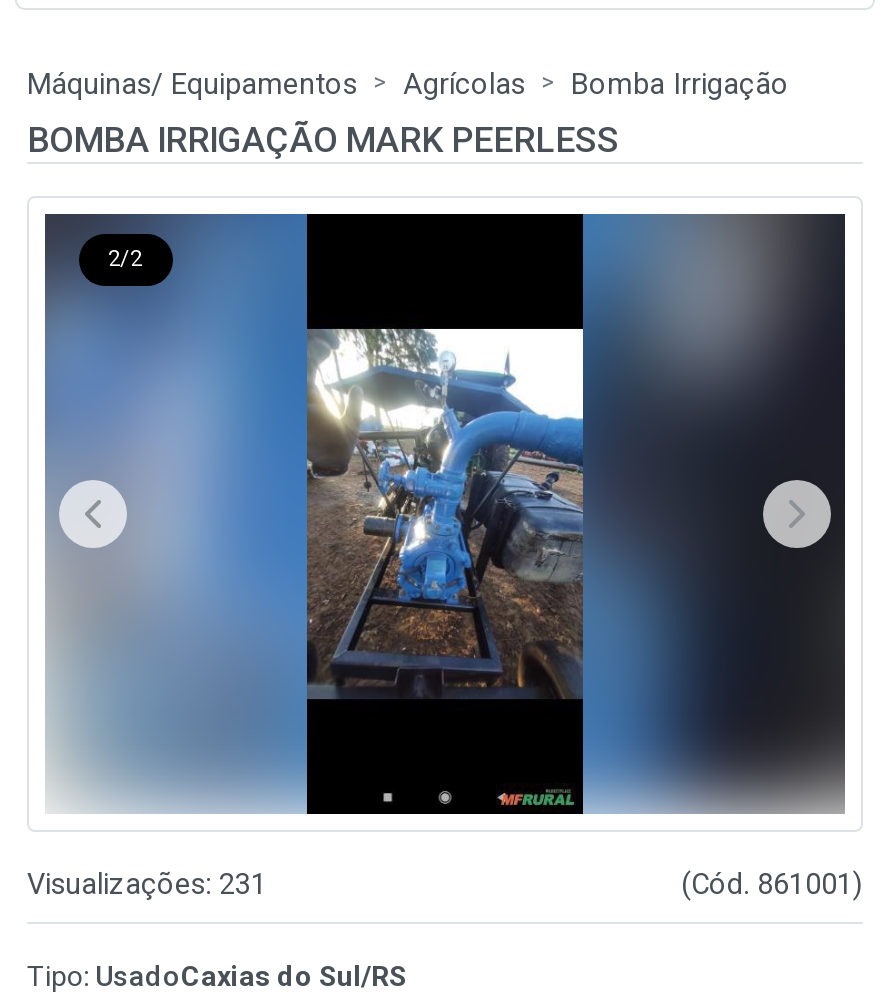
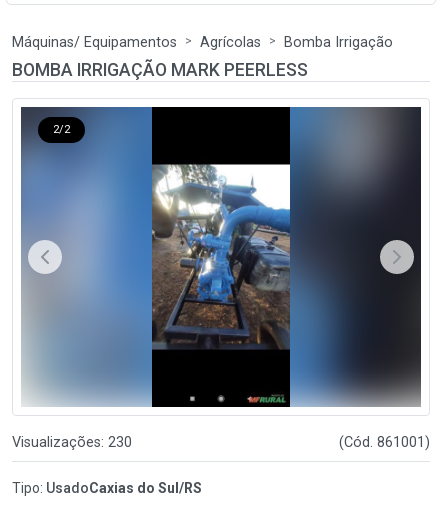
[27,868,267,902] Visualizações: 231 -> [12,434,132,451] Visualizações: 230

